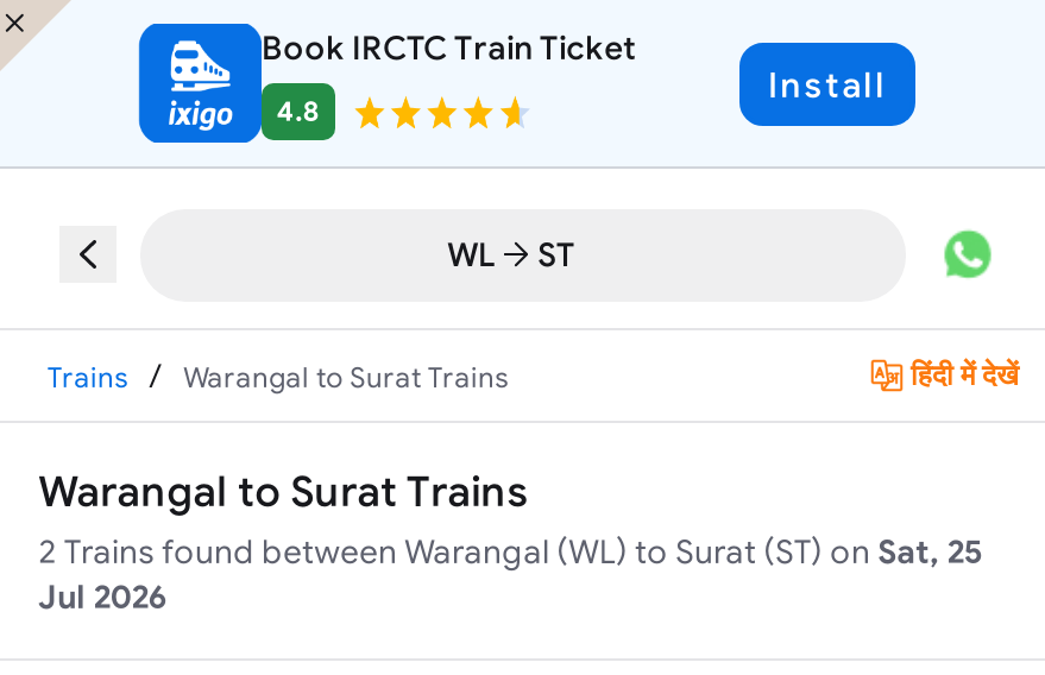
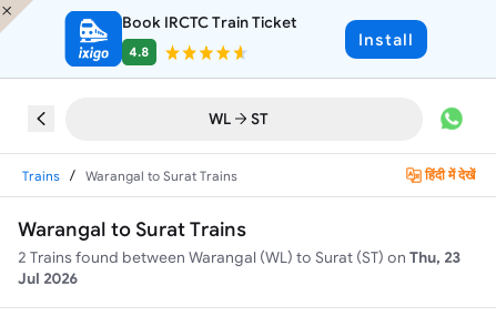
[38,532,984,570] 2 Trains found between Warangal (WL) to Surat (ST) on Sat, 25 -> [18,248,462,266] 2 Trains found between Warangal (WL) to Surat (ST) on Thu, 23

